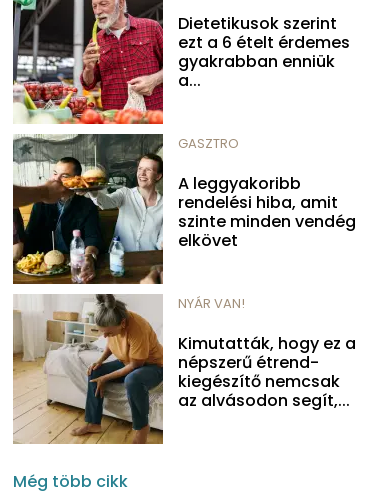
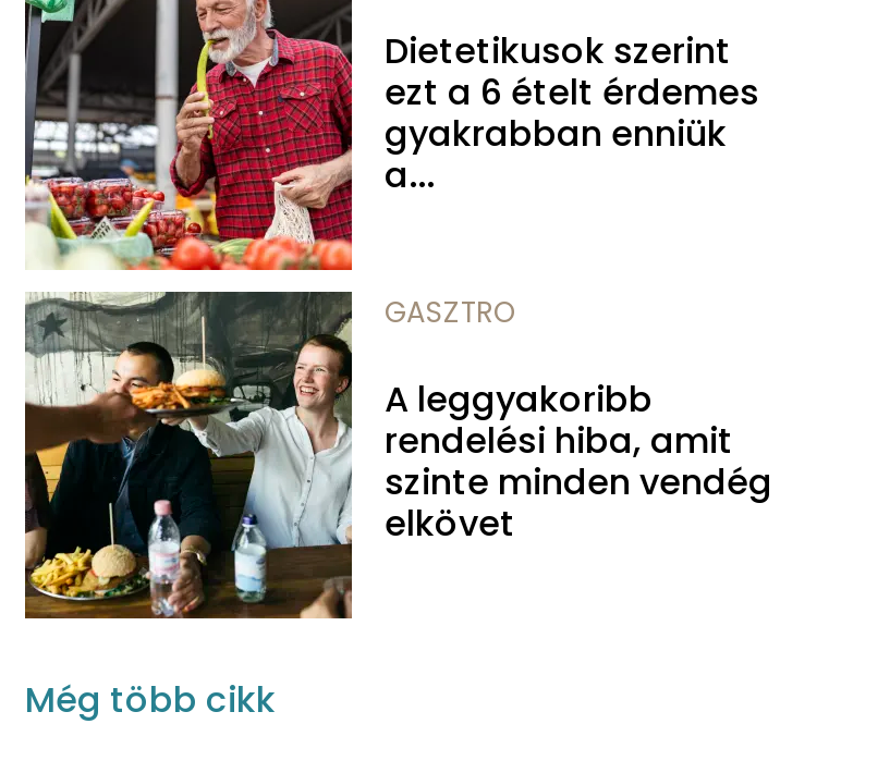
[12,294,356,445] [image] | NYÁR VAN! | Kimutatták, hogy ez a | népszerű étrend- | kiegészítő nemcsak | az alvásodon segít,... -> none

